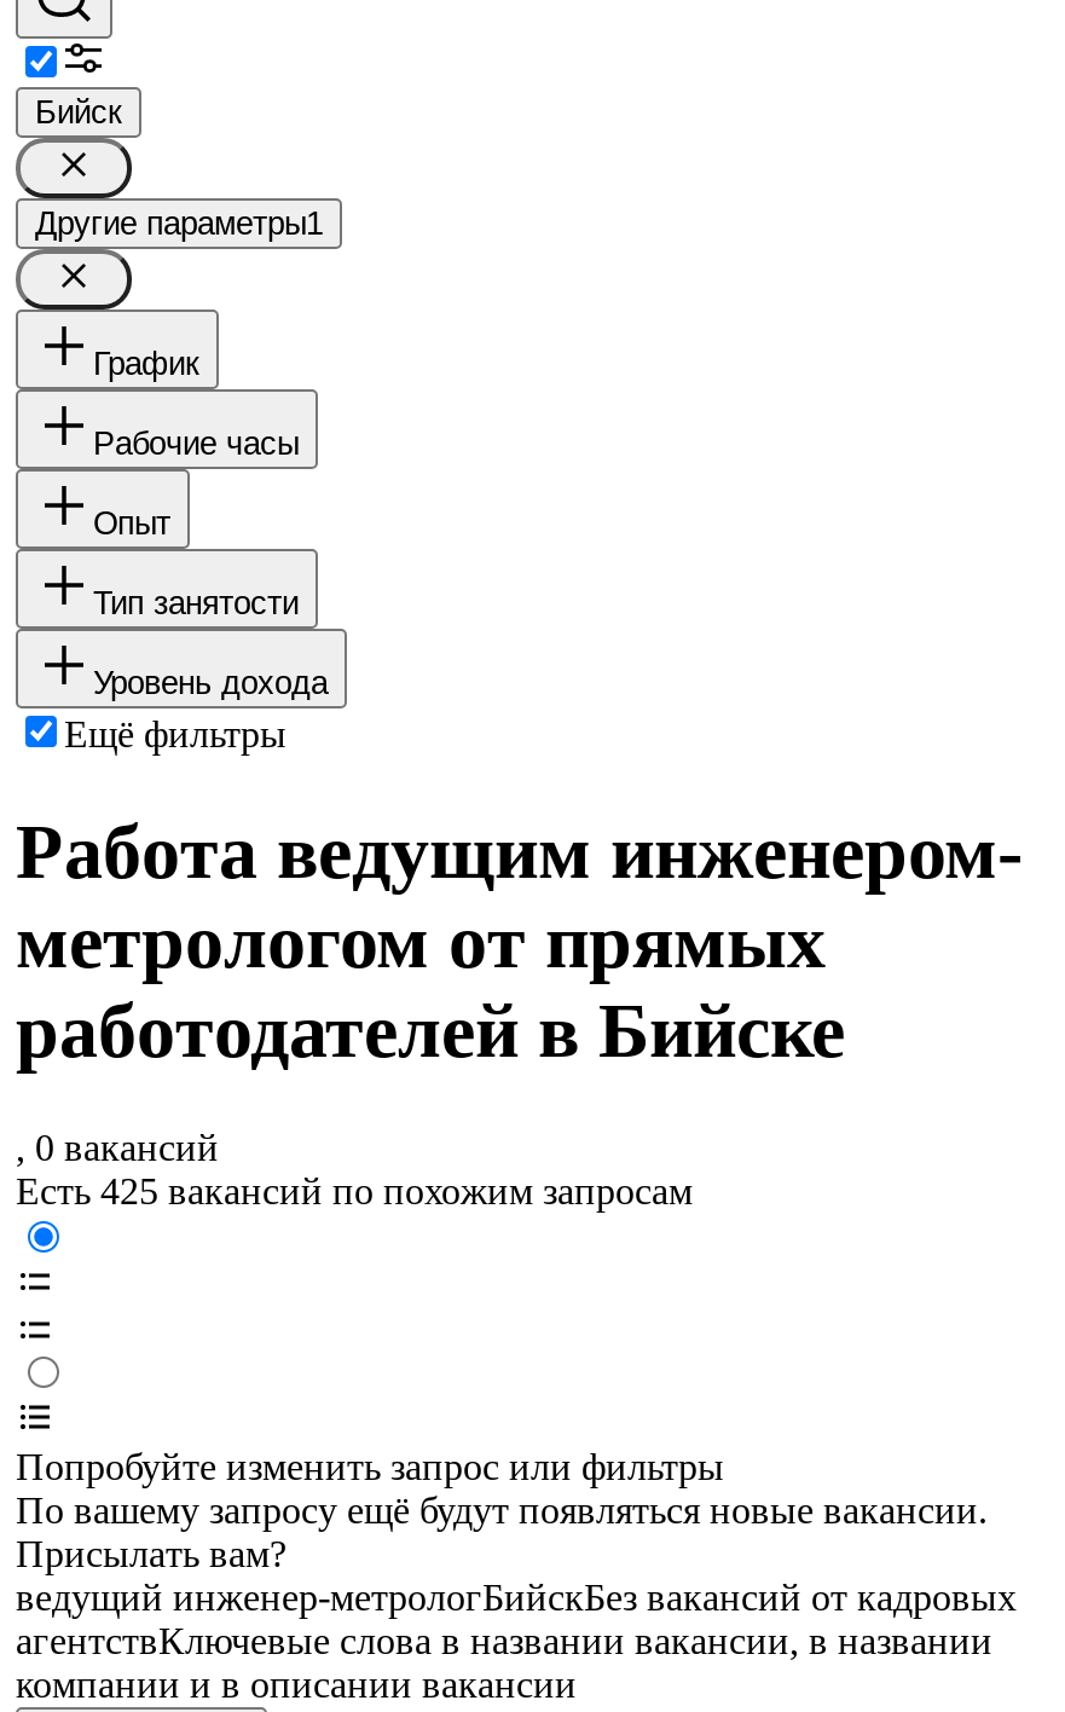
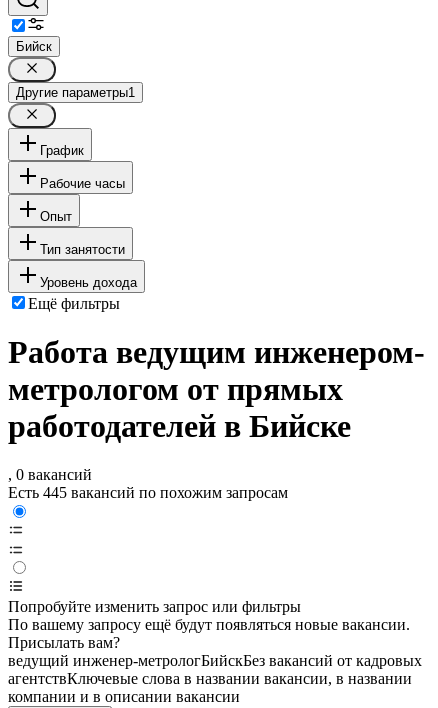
[16,1172,693,1213] Есть 425 вакансий по похожим запросам -> [8,484,288,501] Есть 445 вакансий по похожим запросам

